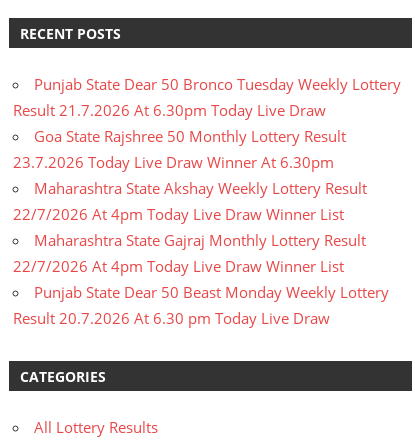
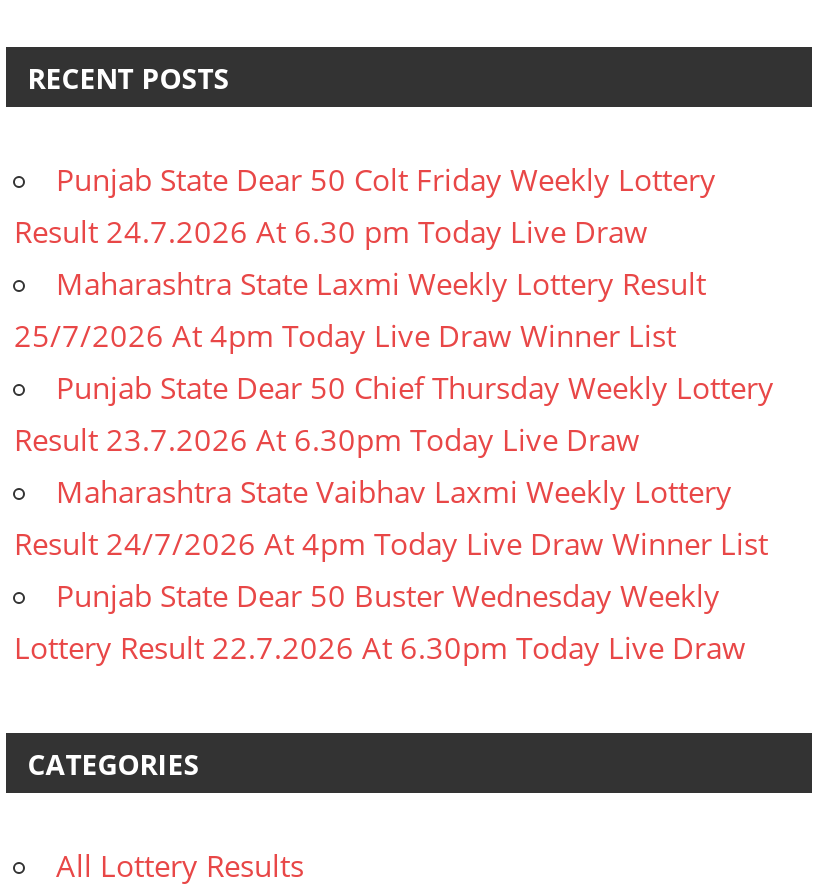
[13,74,401,328] Punjab State Dear 50 Bronco Tuesday Weekly Lottery | Result 21.7.2026 At 6.30pm Today Live Draw | Goa State Rajshree 50 Monthly Lottery Result | 23.7.2026 Today Live Draw Winner At 6.30pm | Maharashtra State Akshay Weekly Lottery Result | 22/7/2026 At 4pm Today Live Draw Winner List | Maharashtra State Gajraj Monthly Lottery Result | 22/7/2026 At 4pm Today Live Draw Winner List | Punjab State Dear 50 Beast Monday Weekly Lottery | Result 20.7.2026 At 6.30 pm Today Live Draw -> [14,159,774,667] Punjab State Dear 50 Colt Friday Weekly Lottery | Result 24.7.2026 At 6.30 pm Today Live Draw | Maharashtra State Laxmi Weekly Lottery Result | 25/7/2026 At 4pm Today Live Draw Winner List | Punjab State Dear 50 Chief Thursday Weekly Lottery | Result 23.7.2026 At 6.30pm Today Live Draw | Maharashtra State Vaibhav Laxmi Weekly Lottery | Result 24/7/2026 At 4pm Today Live Draw Winner List | Punjab State Dear 50 Buster Wednesday Weekly | Lottery Result 22.7.2026 At 6.30pm Today Live Draw

